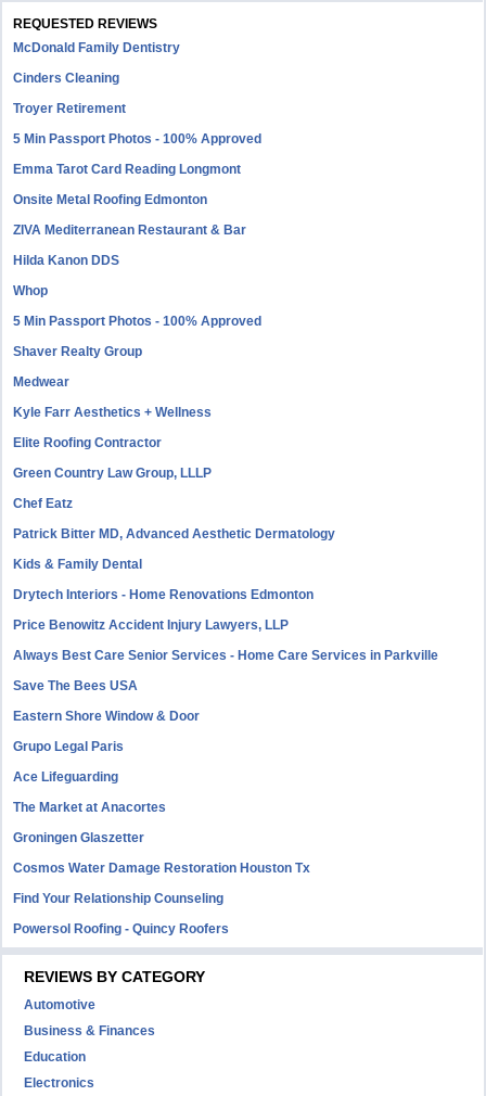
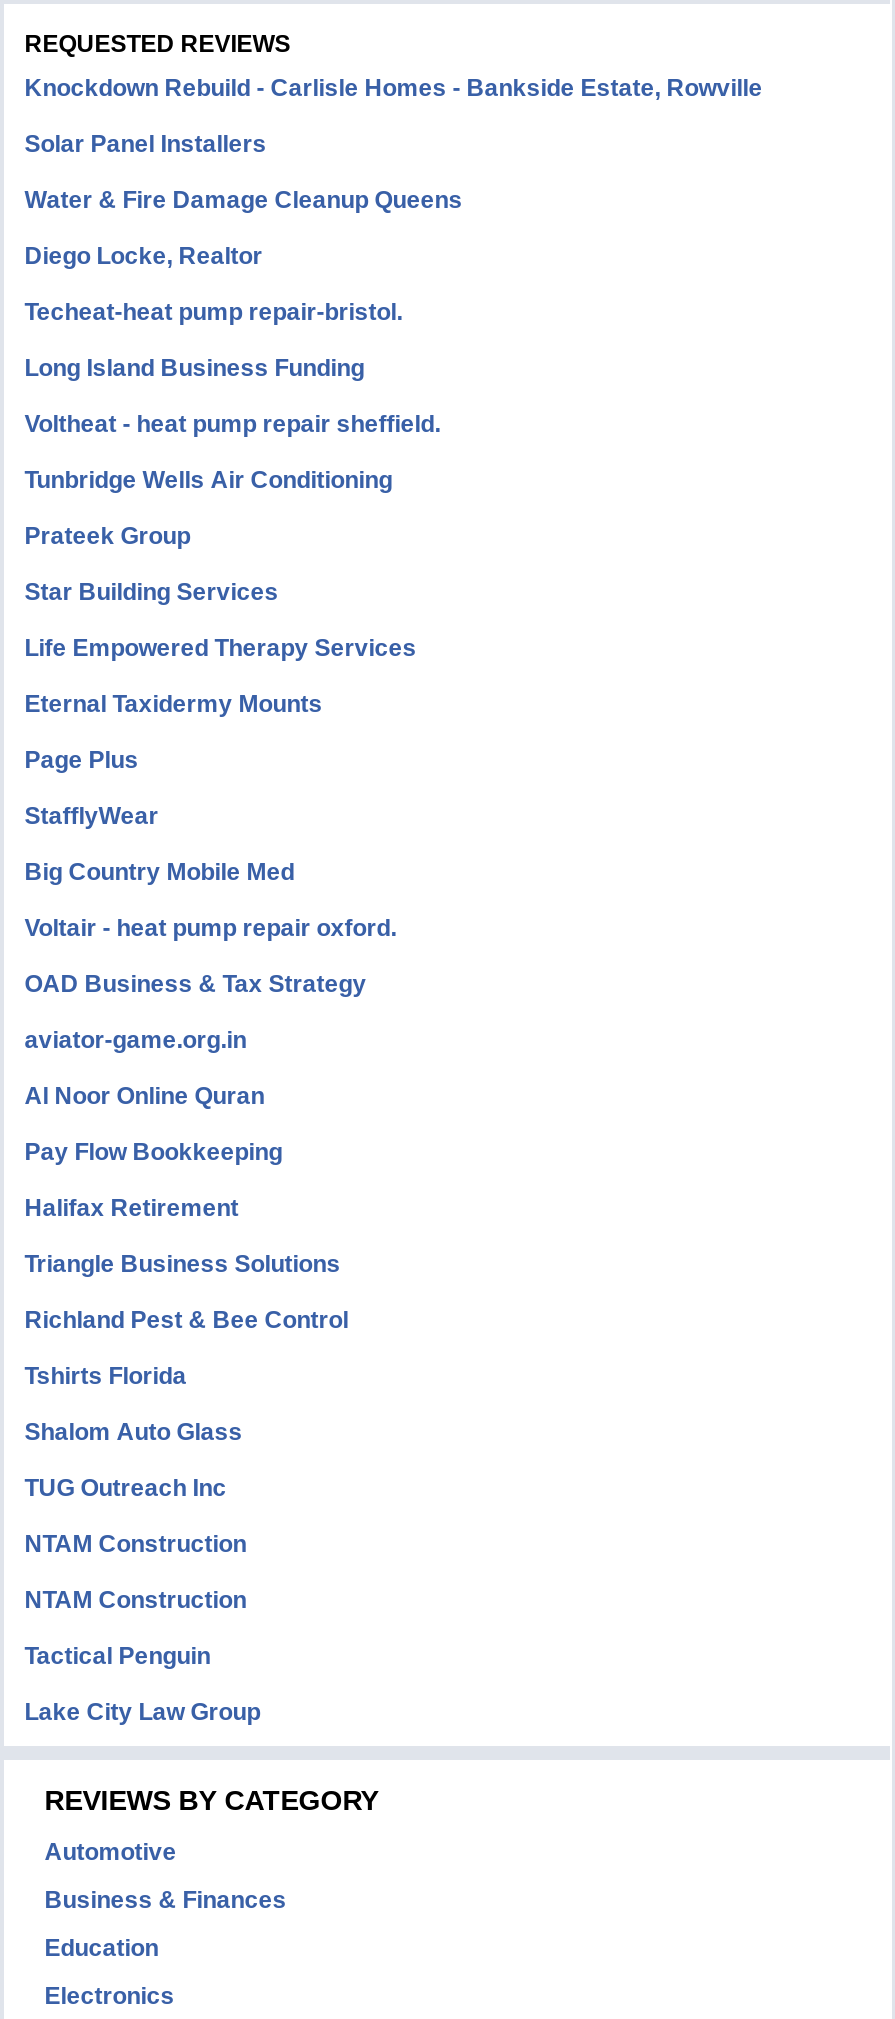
[13,40,180,55] McDonald Family Dentistry -> [24,74,762,102] Knockdown Rebuild - Carlisle Homes - Bankside Estate, Rowville
[13,71,120,86] Cinders Cleaning -> [24,130,266,158] Solar Panel Installers
[13,101,126,116] Troyer Retirement -> [24,186,462,214] Water & Fire Damage Cleanup Queens
[13,131,262,146] 5 Min Passport Photos - 100% Approved -> [24,242,262,270] Diego Locke, Realtor
[13,162,241,177] Emma Tarot Card Reading Longmont -> [24,298,402,326] Techeat-heat pump repair-bristol.
[13,192,207,207] Onsite Metal Roofing Edmonton -> [24,354,364,382] Long Island Business Funding
[13,222,246,238] ZIVA Mediterranean Restaurant & Bar -> [24,410,440,438] Voltheat - heat pump repair sheffield.
[13,253,120,268] Hilda Kanon DDS -> [24,466,392,494] Tunbridge Wells Air Conditioning
[13,283,48,298] Whop -> [24,522,190,550] Prateek Group
[13,314,262,329] 5 Min Passport Photos - 100% Approved -> [24,578,278,606] Star Building Services
[13,344,142,359] Shaver Realty Group -> [24,634,416,662] Life Empowered Therapy Services
[13,374,70,390] Medwear -> [24,690,322,718] Eternal Taxidermy Mounts
[13,405,212,420] Kyle Farr Aesthetics + Wellness -> [24,746,138,774] Page Plus
[13,435,162,450] Elite Roofing Contractor -> [24,802,158,830] StafflyWear
[13,466,212,481] Green Country Law Group, LLLP -> [24,858,294,886] Big Country Mobile Med
[13,496,73,511] Chef Eatz -> [24,914,396,942] Voltair - heat pump repair oxford.
[13,526,335,541] Patrick Bitter MD, Advanced Aesthetic Dermatology -> [24,970,366,998] OAD Business & Tax Strategy
[13,557,142,572] Kids & Family Dental -> [24,1026,246,1054] aviator-game.org.in
[13,587,314,602] Drytech Interiors - Home Renovations Edmonton -> [24,1082,264,1110] Al Noor Online Quran
[13,617,289,633] Price Benowitz Accident Injury Lawyers, LLP -> [24,1138,282,1166] Pay Flow Bookkeeping
[13,648,438,663] Always Best Care Senior Services - Home Care Services in Parkville -> [24,1194,238,1222] Halifax Retirement
[13,678,138,693] Save The Bees USA -> [24,1250,340,1278] Triangle Business Solutions
[13,709,200,724] Eastern Shore Window & Door -> [24,1306,348,1334] Richland Pest & Bee Control
[13,739,124,754] Grupo Legal Paris -> [24,1362,186,1390] Tshirts Florida
[13,769,118,785] Ace Lifeguarding -> [24,1418,242,1446] Shalom Auto Glass
[13,800,166,815] The Market at Anacortes -> [24,1474,226,1502] TUG Outreach Inc
[13,830,144,845] Groningen Glaszetter -> [24,1530,246,1558] NTAM Construction
[13,861,310,876] Cosmos Water Damage Restoration Houston Tx -> [24,1586,246,1614] NTAM Construction
[13,891,224,906] Find Your Relationship Counseling -> [24,1642,210,1670] Tactical Penguin
[13,921,229,936] Powersol Roofing - Quincy Roofers -> [24,1698,260,1726] Lake City Law Group

